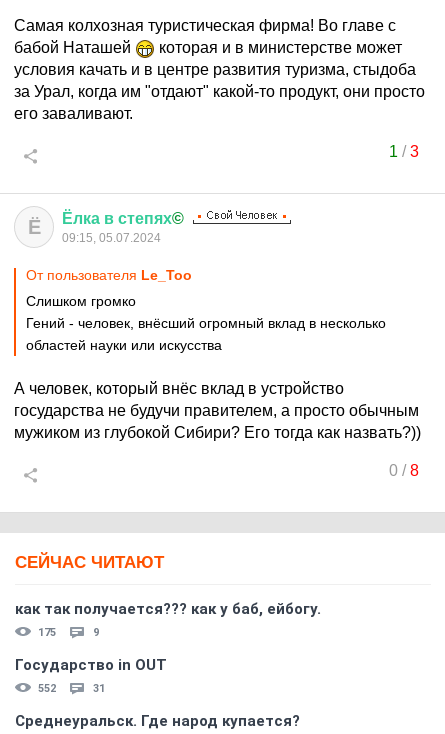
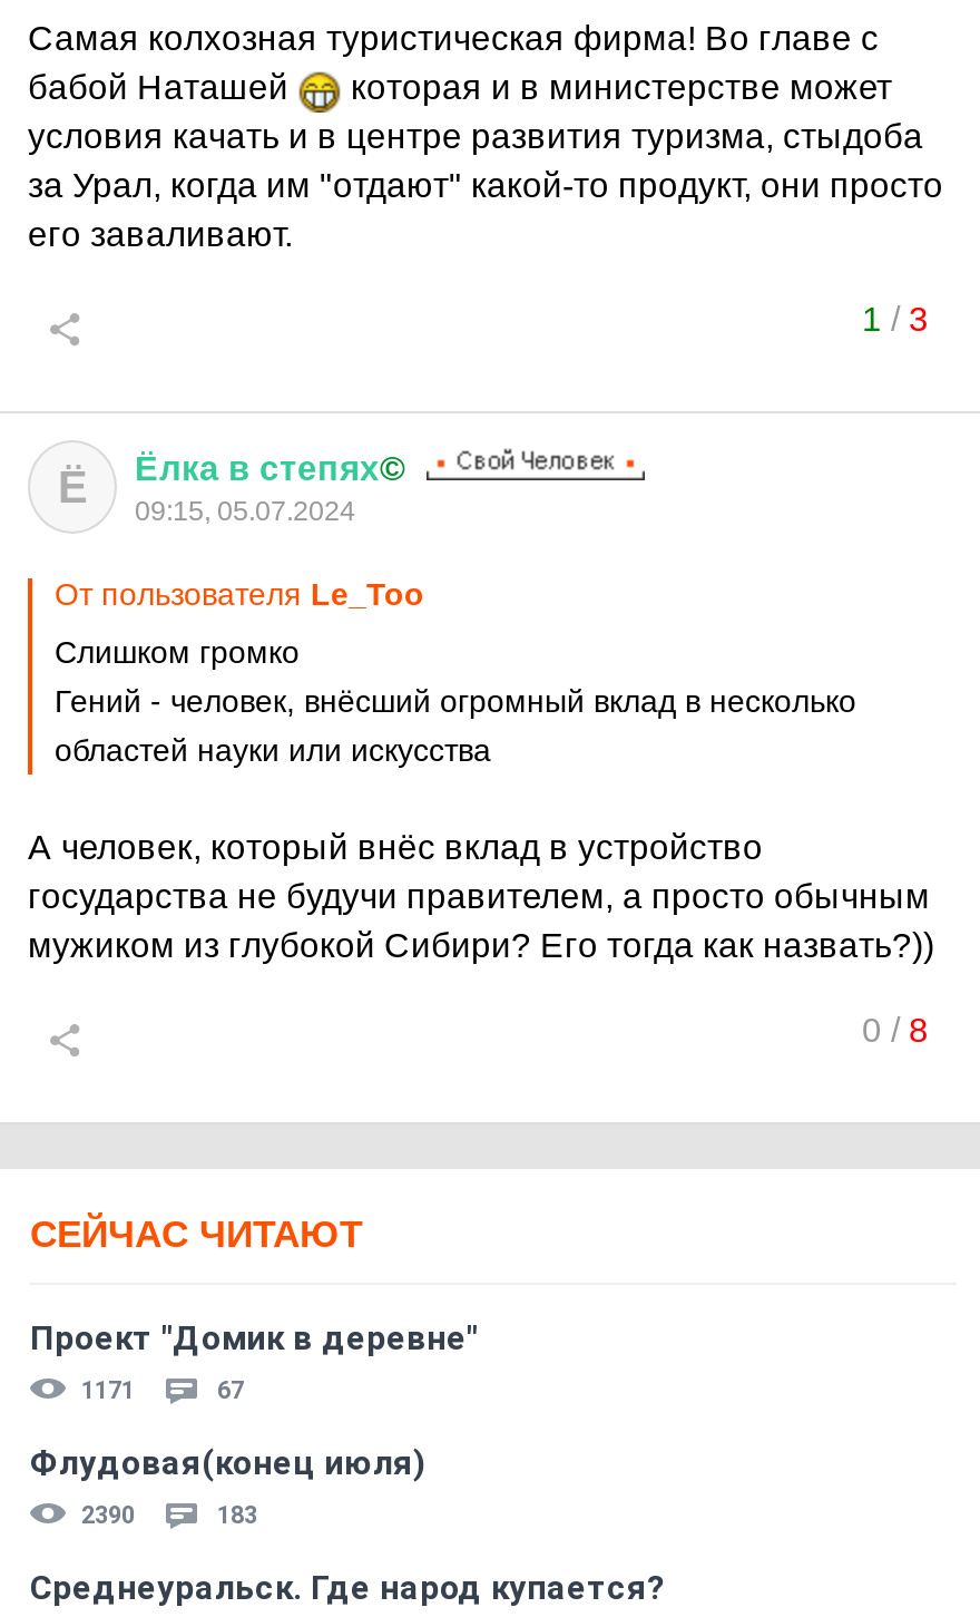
[15,600,321,639] как так получается??? как у баб, ейбогу. | 175 | 9 -> [30,1318,478,1405] Проект "Домик в деревне" | 1171 | 67
[15,656,167,695] Государство in OUT | 552 | 31 -> [30,1443,427,1530] Флудовая(конец июля) | 2390 | 183

